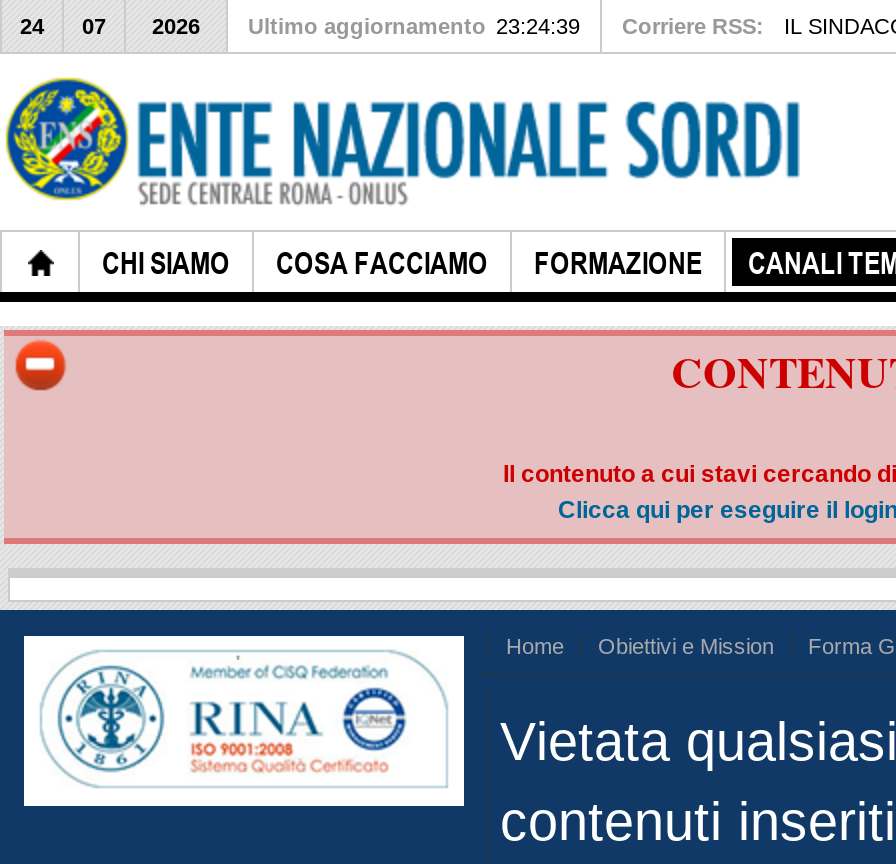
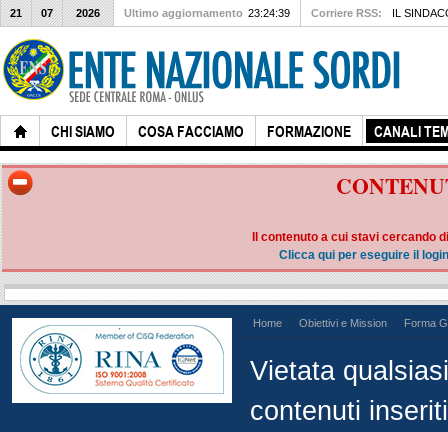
[20,14,44,38] 24 -> [10,7,22,19] 21

